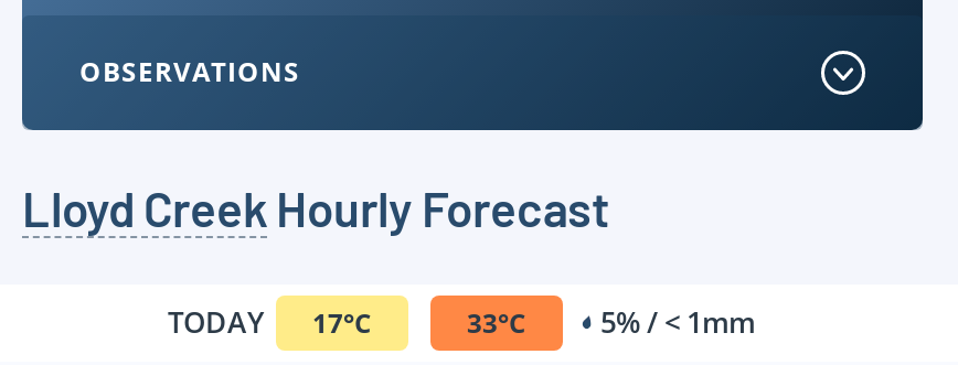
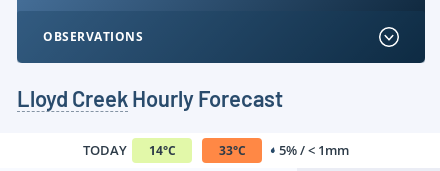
[168,302,372,342] TODAY 17°C -> [83,141,175,159] TODAY 14°C

